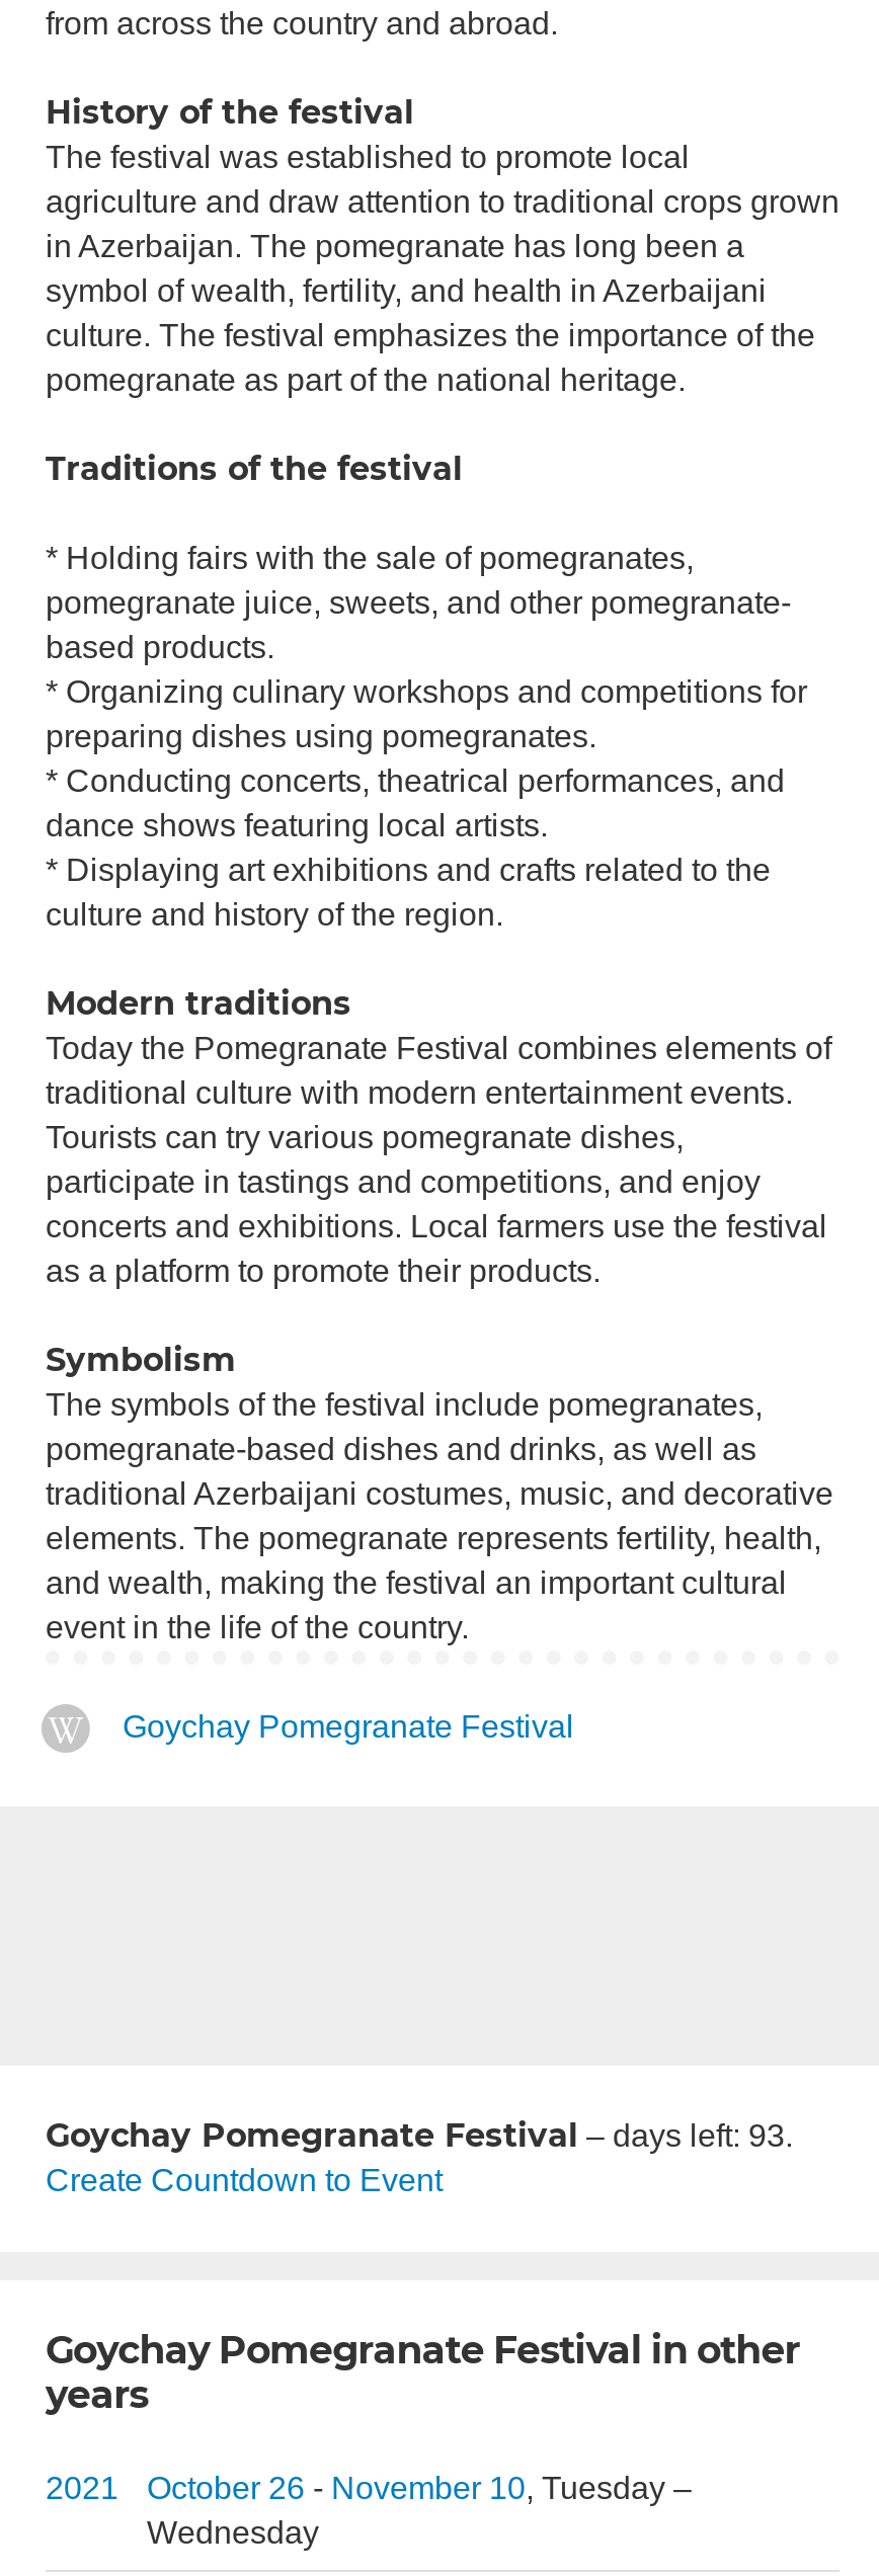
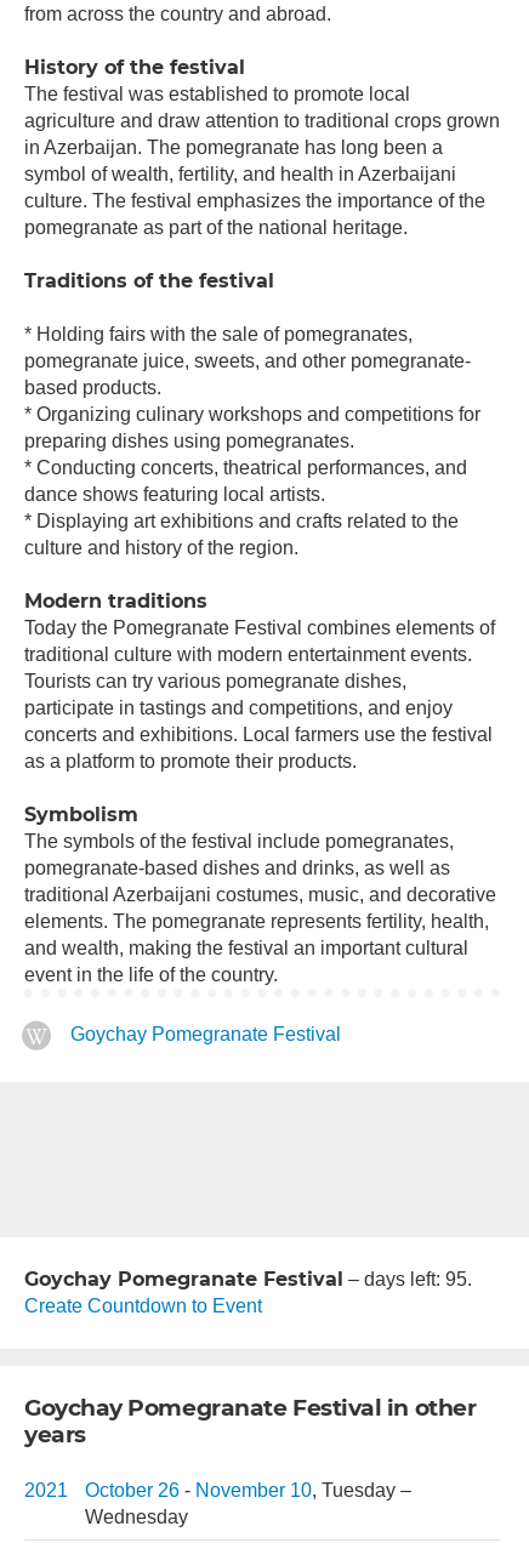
[46,2116,793,2154] Goychay Pomegranate Festival – days left: 93. -> [24,1267,472,1290] Goychay Pomegranate Festival – days left: 95.

